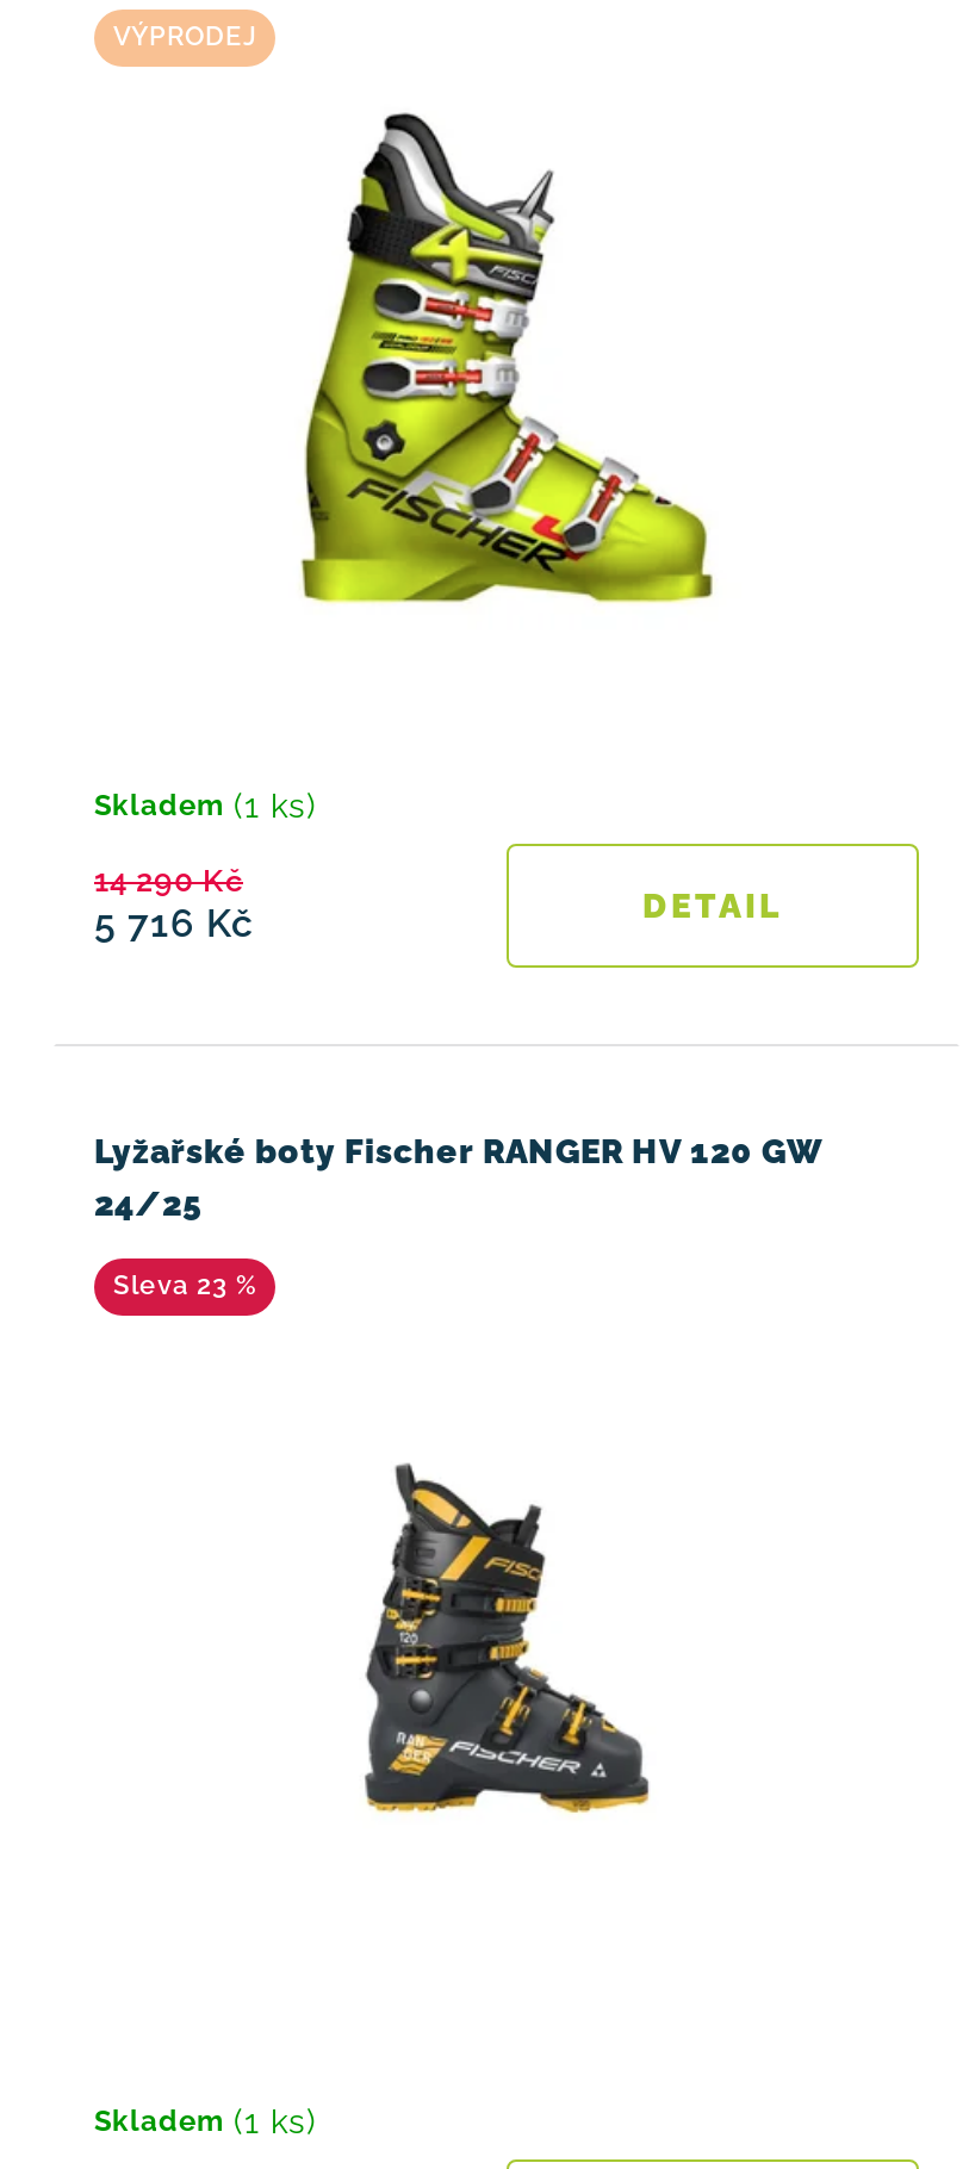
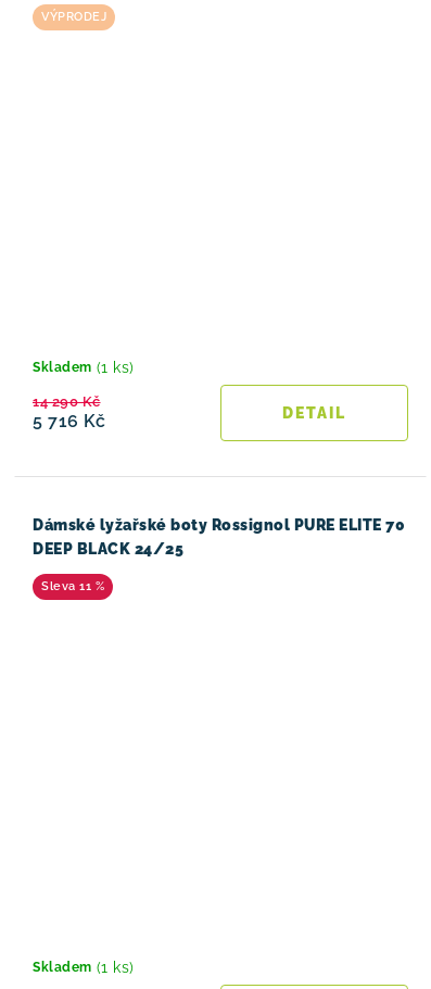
[299,110,716,605] [image] -> none
[94,1132,824,1223] Lyžařské boty Fischer RANGER HV 120 GW | 24/25 -> [33,516,405,558] Dámské lyžařské boty Rossignol PURE ELITE 70 | DEEP BLACK 24/25
[197,1270,256,1301] 23 % -> [79,579,104,593] 11 %
[364,1461,652,1816] [image] -> none

